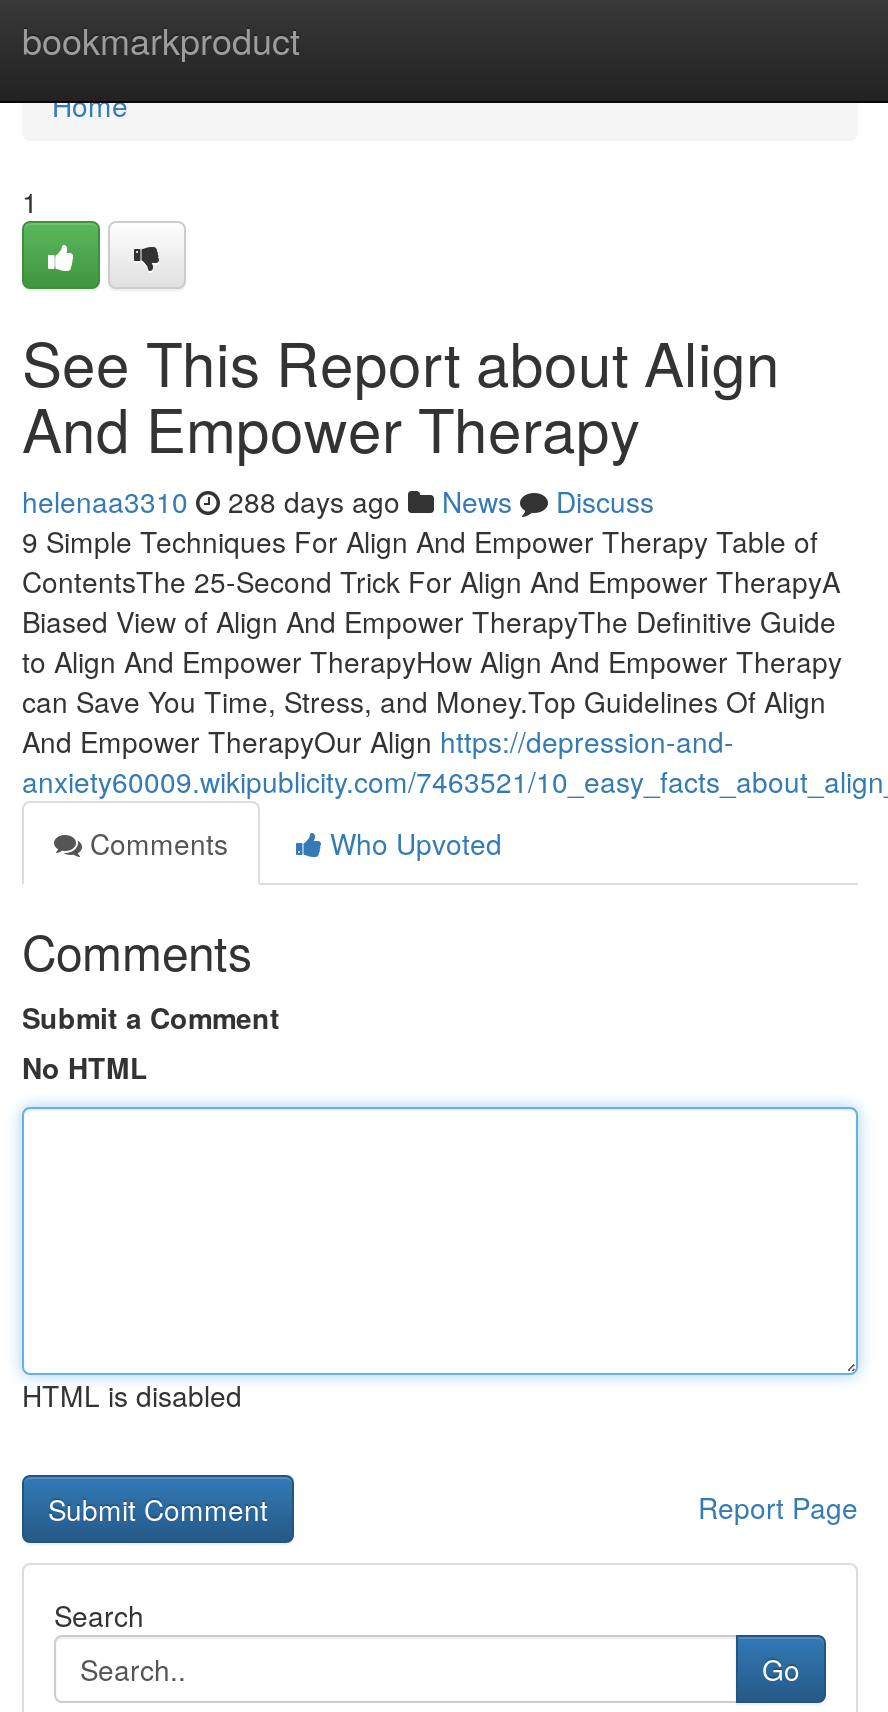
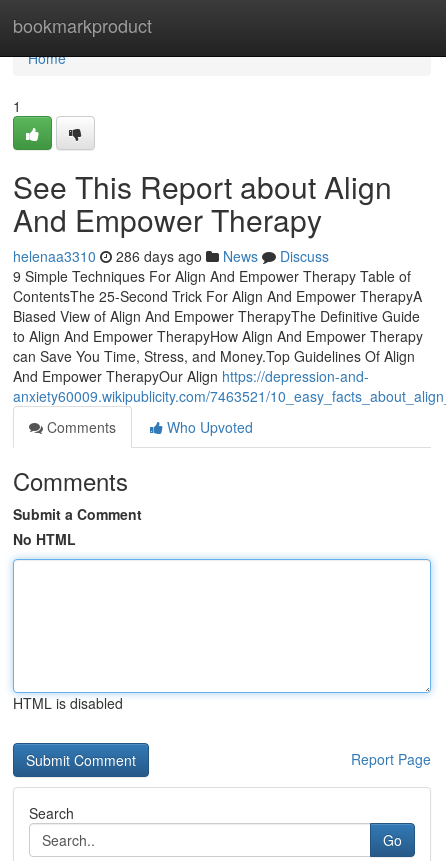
[22,481,654,521] helenaa3310 288 days ago News Discuss -> [13,246,329,266] helenaa3310 286 days ago News Discuss

